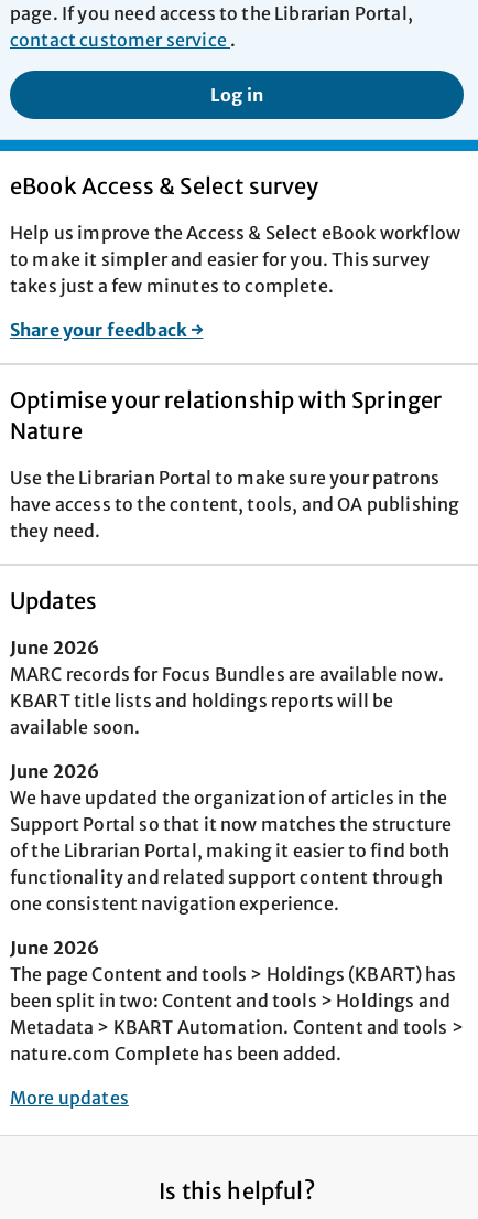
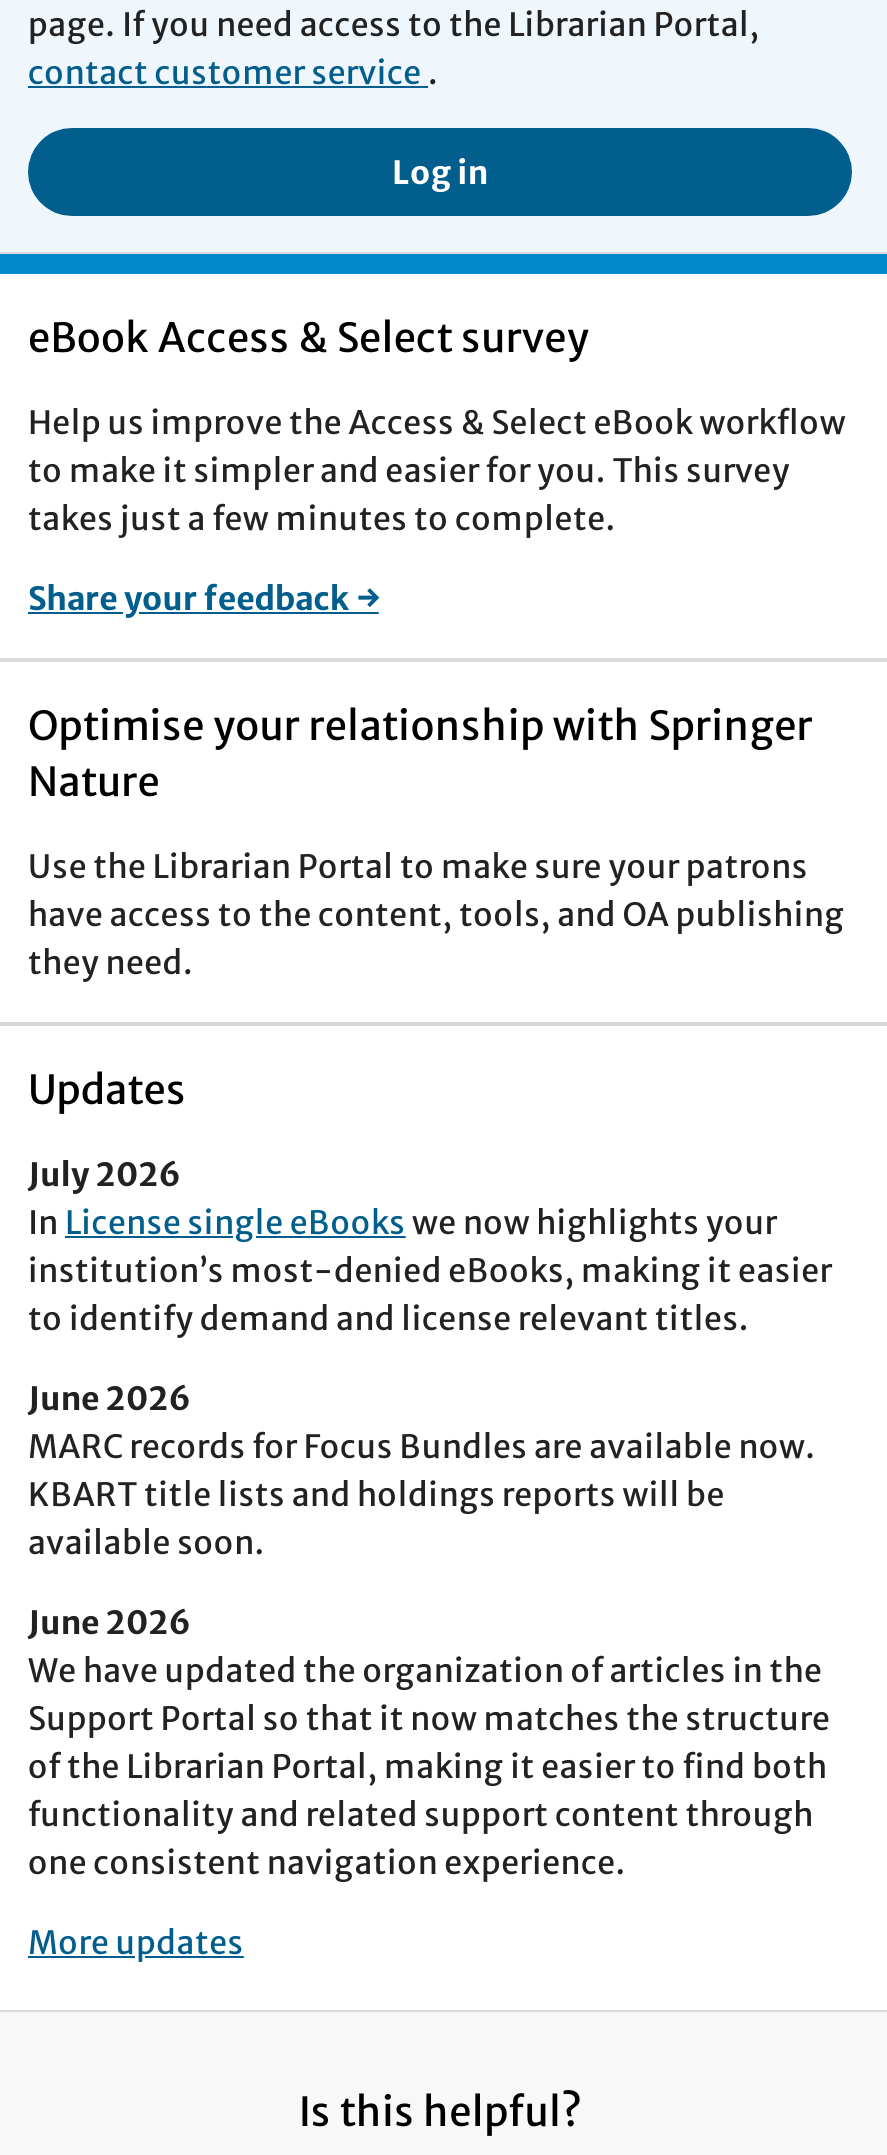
none -> [28,1154,832,1338] July 2026 | In License single eBooks we now highlights your | institution’s most-denied eBooks, making it easier | to identify demand and license relevant titles.
moved [10,637,452,915] -> [28,1378,830,1882]: June 2026 | MARC records for Focus Bundles are available now. | KBART title lists and holdings reports will be | ... | functionality and related support content through | one consistent navigation experience.
[10,937,463,1065] June 2026 | The page Content and tools > Holdings (KBART) has | been split in two: Content and tools > Holdings and | Metadata > KBART Automation. Content and tools > | nature.com Complete has been added. -> none

